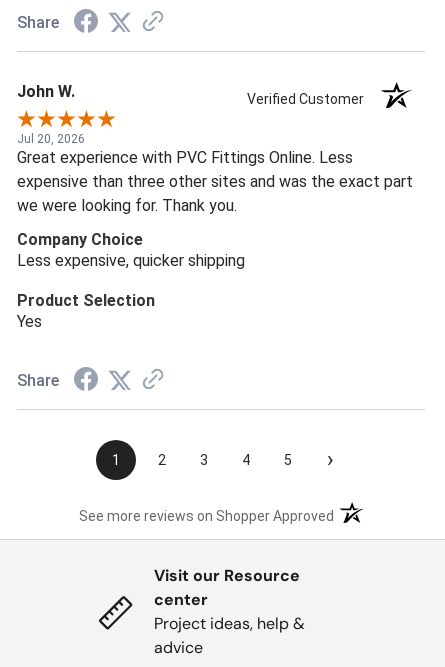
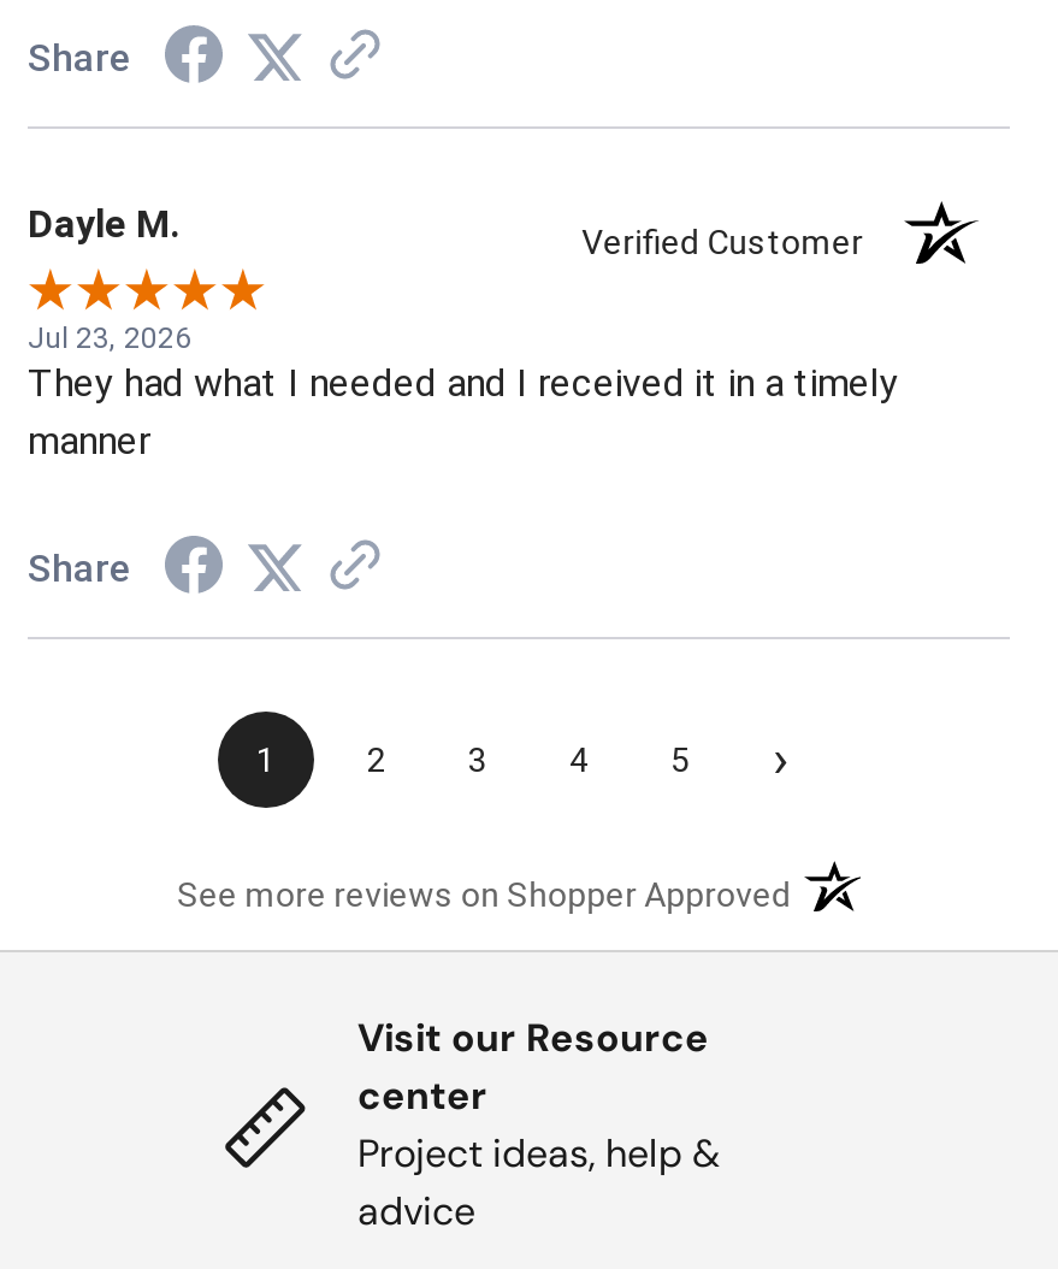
[17,82,75,101] John W. -> [28,202,179,247] Dayle M.
[17,132,413,331] Jul 20, 2026 | Great experience with PVC Fittings Online. Less | expensive than three other sites and was the exact part | we were looking for. Thank you. | Company Choice | Less expensive, quicker shipping | Product Selection | Yes -> [28,322,899,464] Jul 23, 2026 | They had what I needed and I received it in a timely | manner

